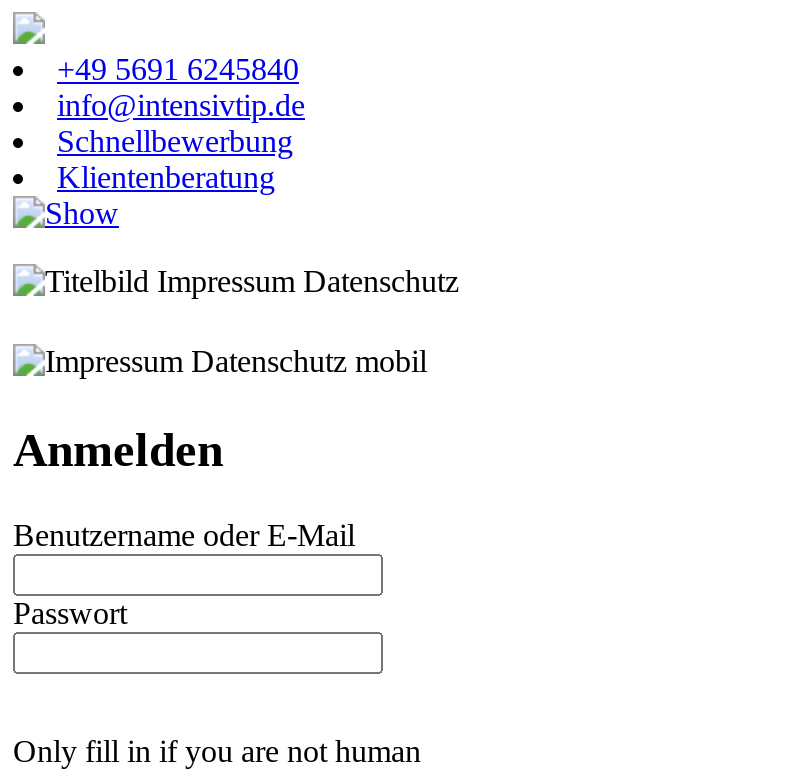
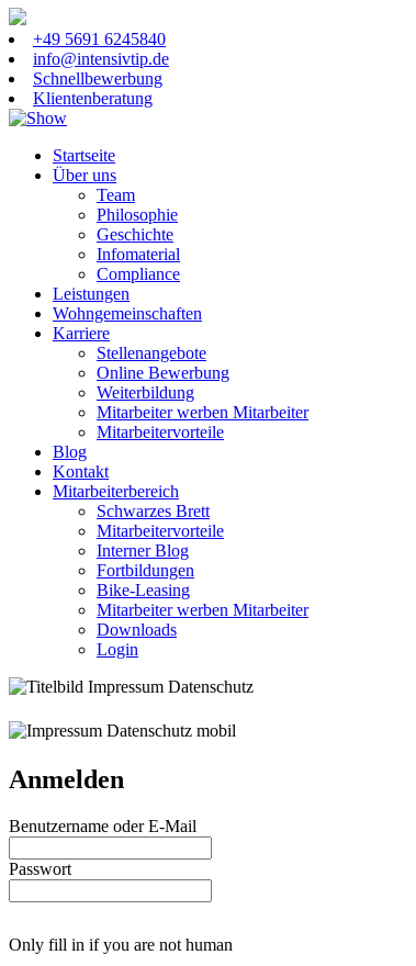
none -> [53,146,308,659] Startseite | Über uns | Team | Philosophie | Geschichte | Infomaterial | Compliance | Leistungen | Wohngemeinschaften | Karriere | Stellenangebote | Online Bewerbung | Weiterbildung | Mitarbeiter werben Mitarbeiter | Mitarbeitervorteile | Blog | Kontakt | Mitarbeiterbereich | Schwarzes Brett | Mitarbeitervorteile | Interner Blog | Fortbildungen | Bike-Leasing | Mitarbeiter werben Mitarbeiter | Downloads | Login

